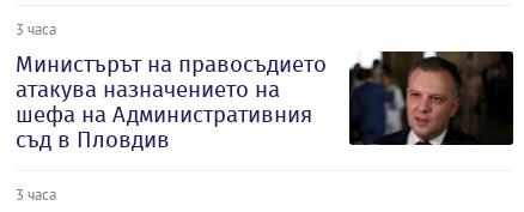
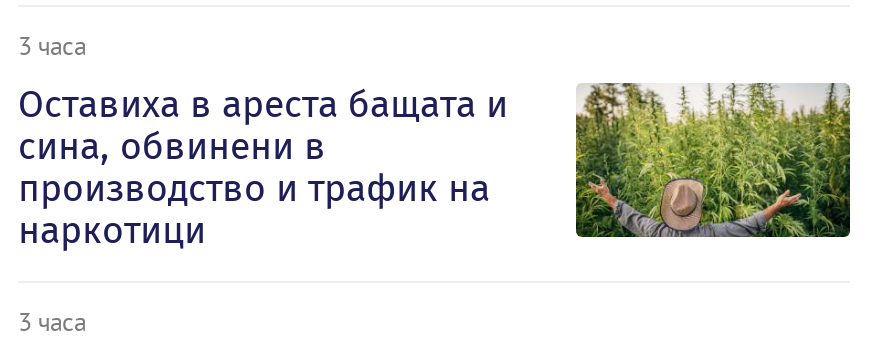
[16,50,513,154] [image] | Министърът на правосъдието | атакува назначението на | шефа на Административния | съд в Пловдив -> [18,81,852,254] [image] | Оставиха в ареста бащата и | сина, обвинени в | производство и трафик на | наркотици

